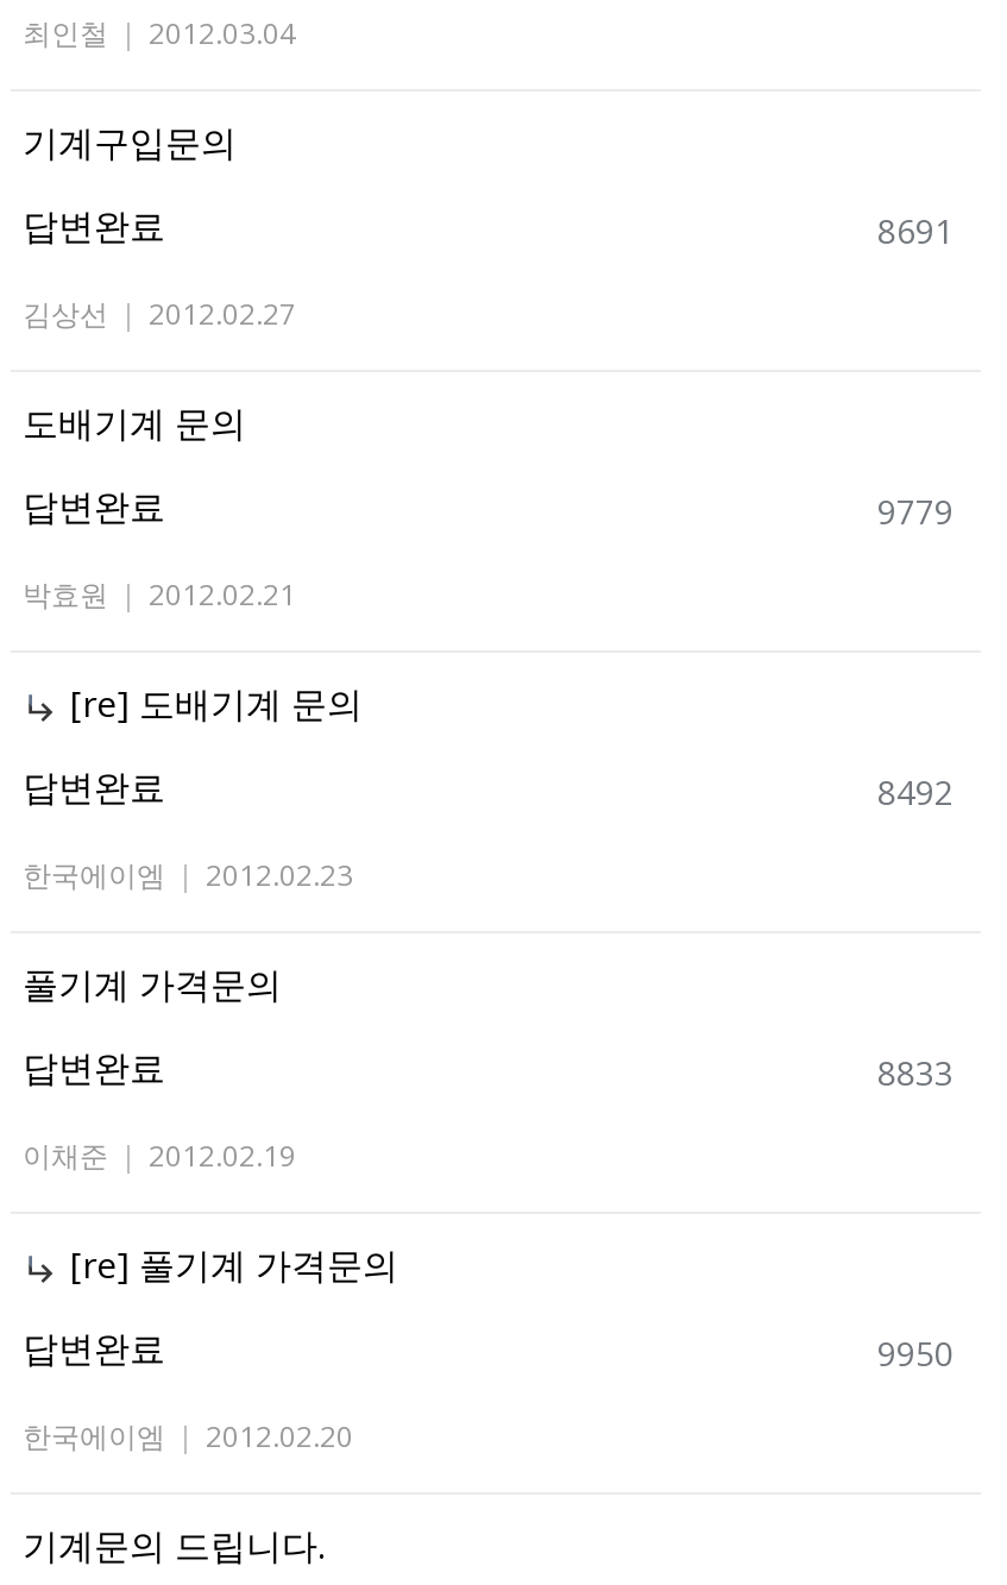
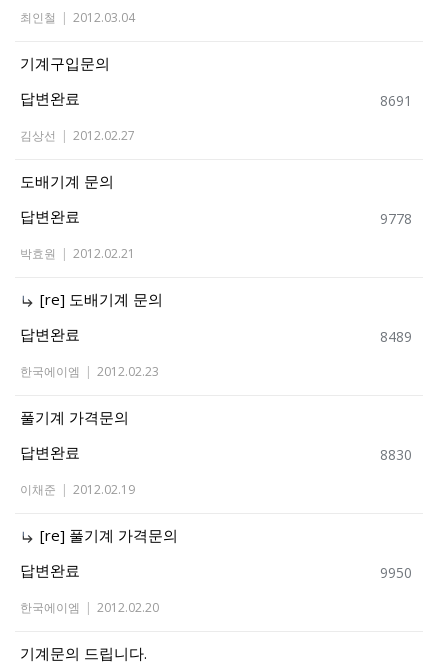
[877,489,953,534] 9779 -> [379,209,411,228] 9778
[877,769,953,814] 8492 -> [379,327,411,346] 8489
[877,1050,953,1095] 8833 -> [379,445,411,464] 8830

